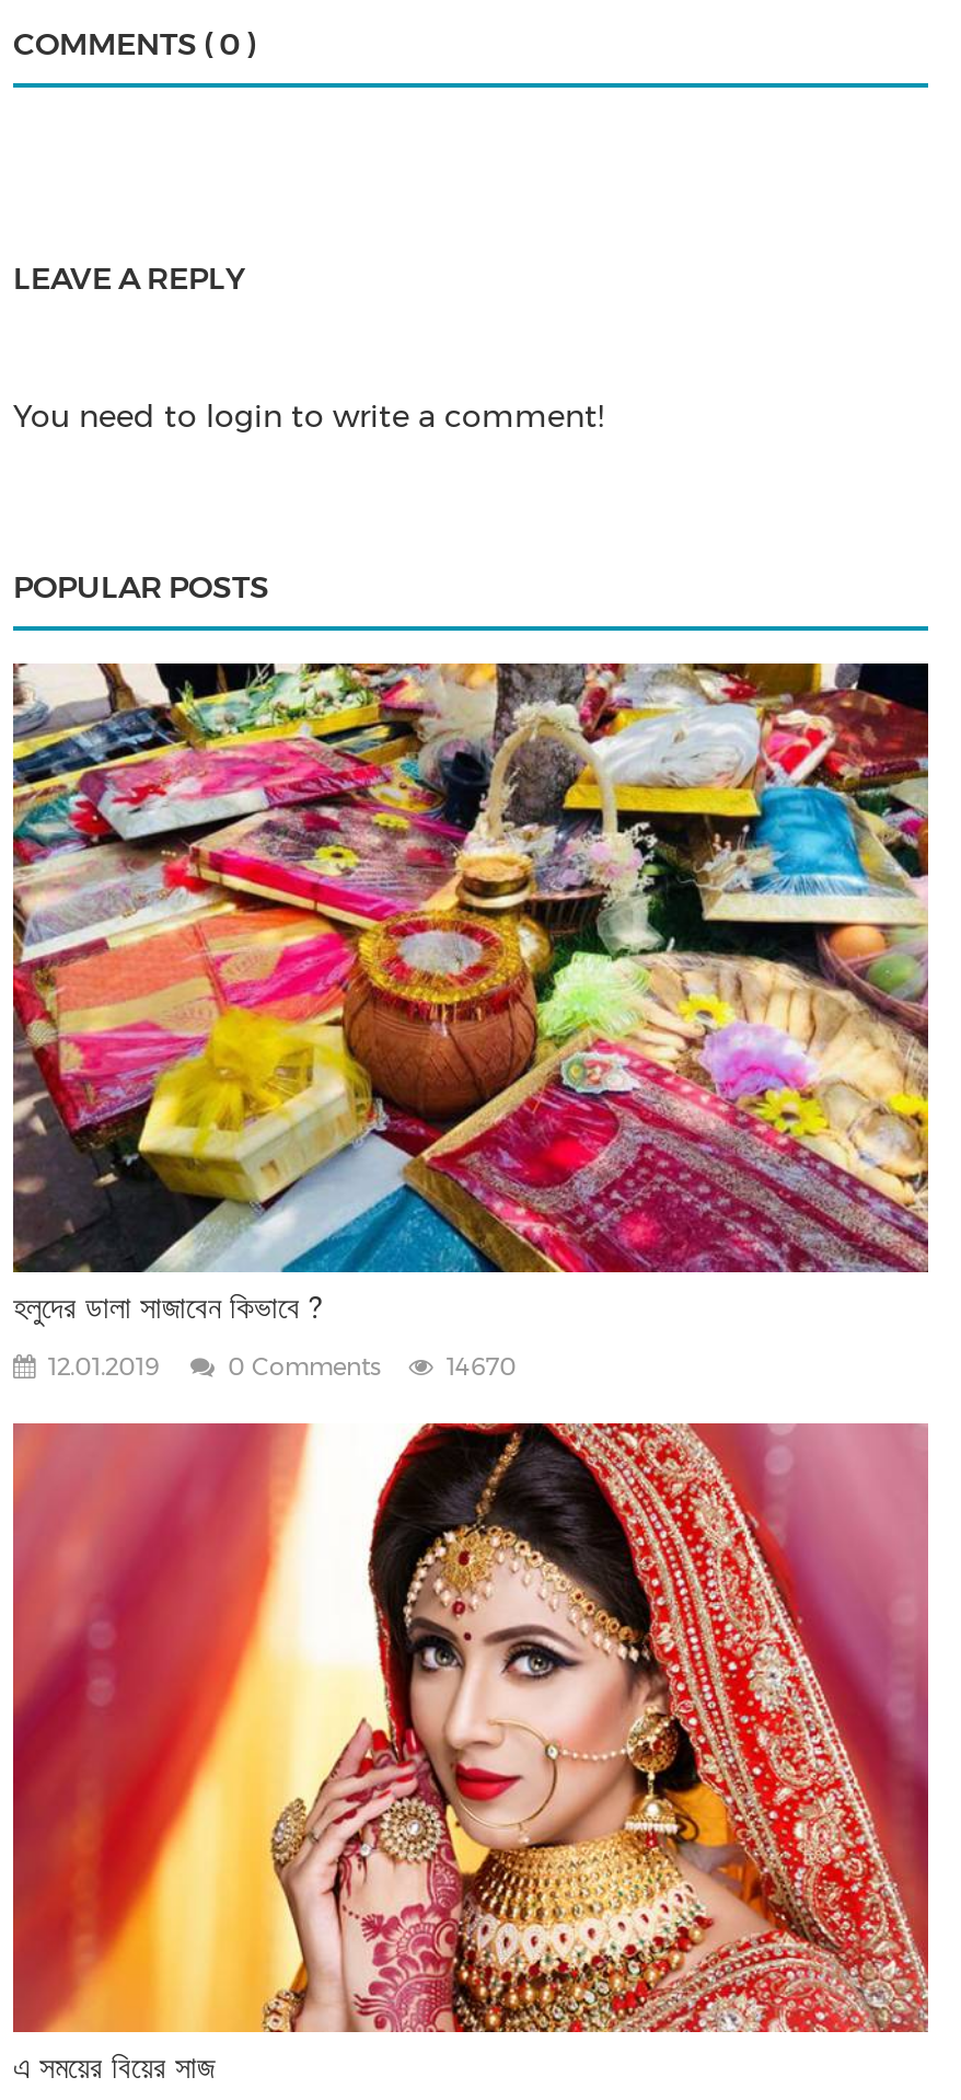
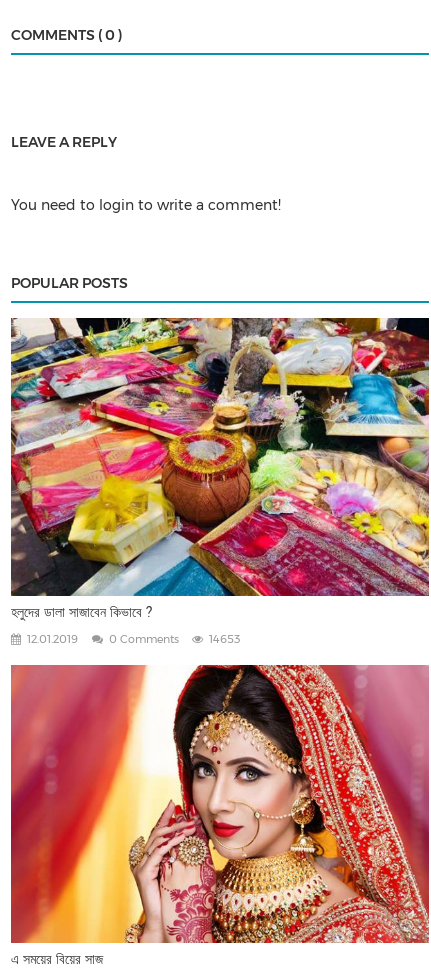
[433,1351,517,1382] 14670 -> [203,632,240,646] 14653

